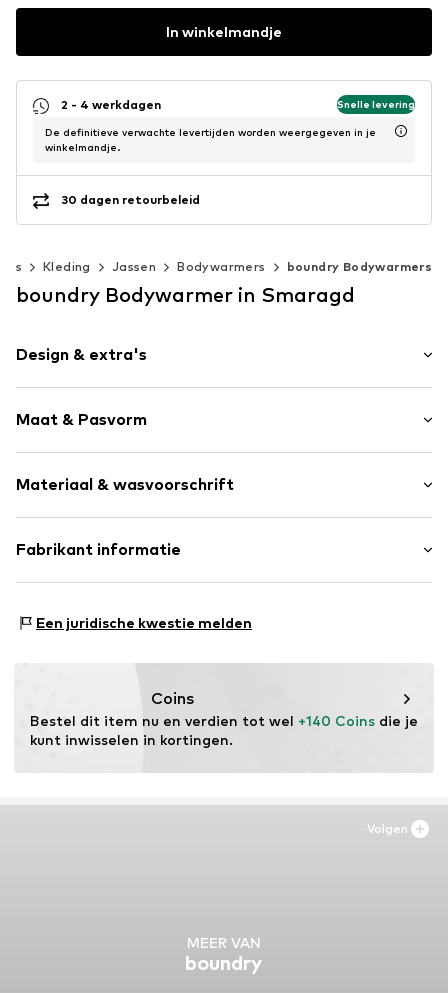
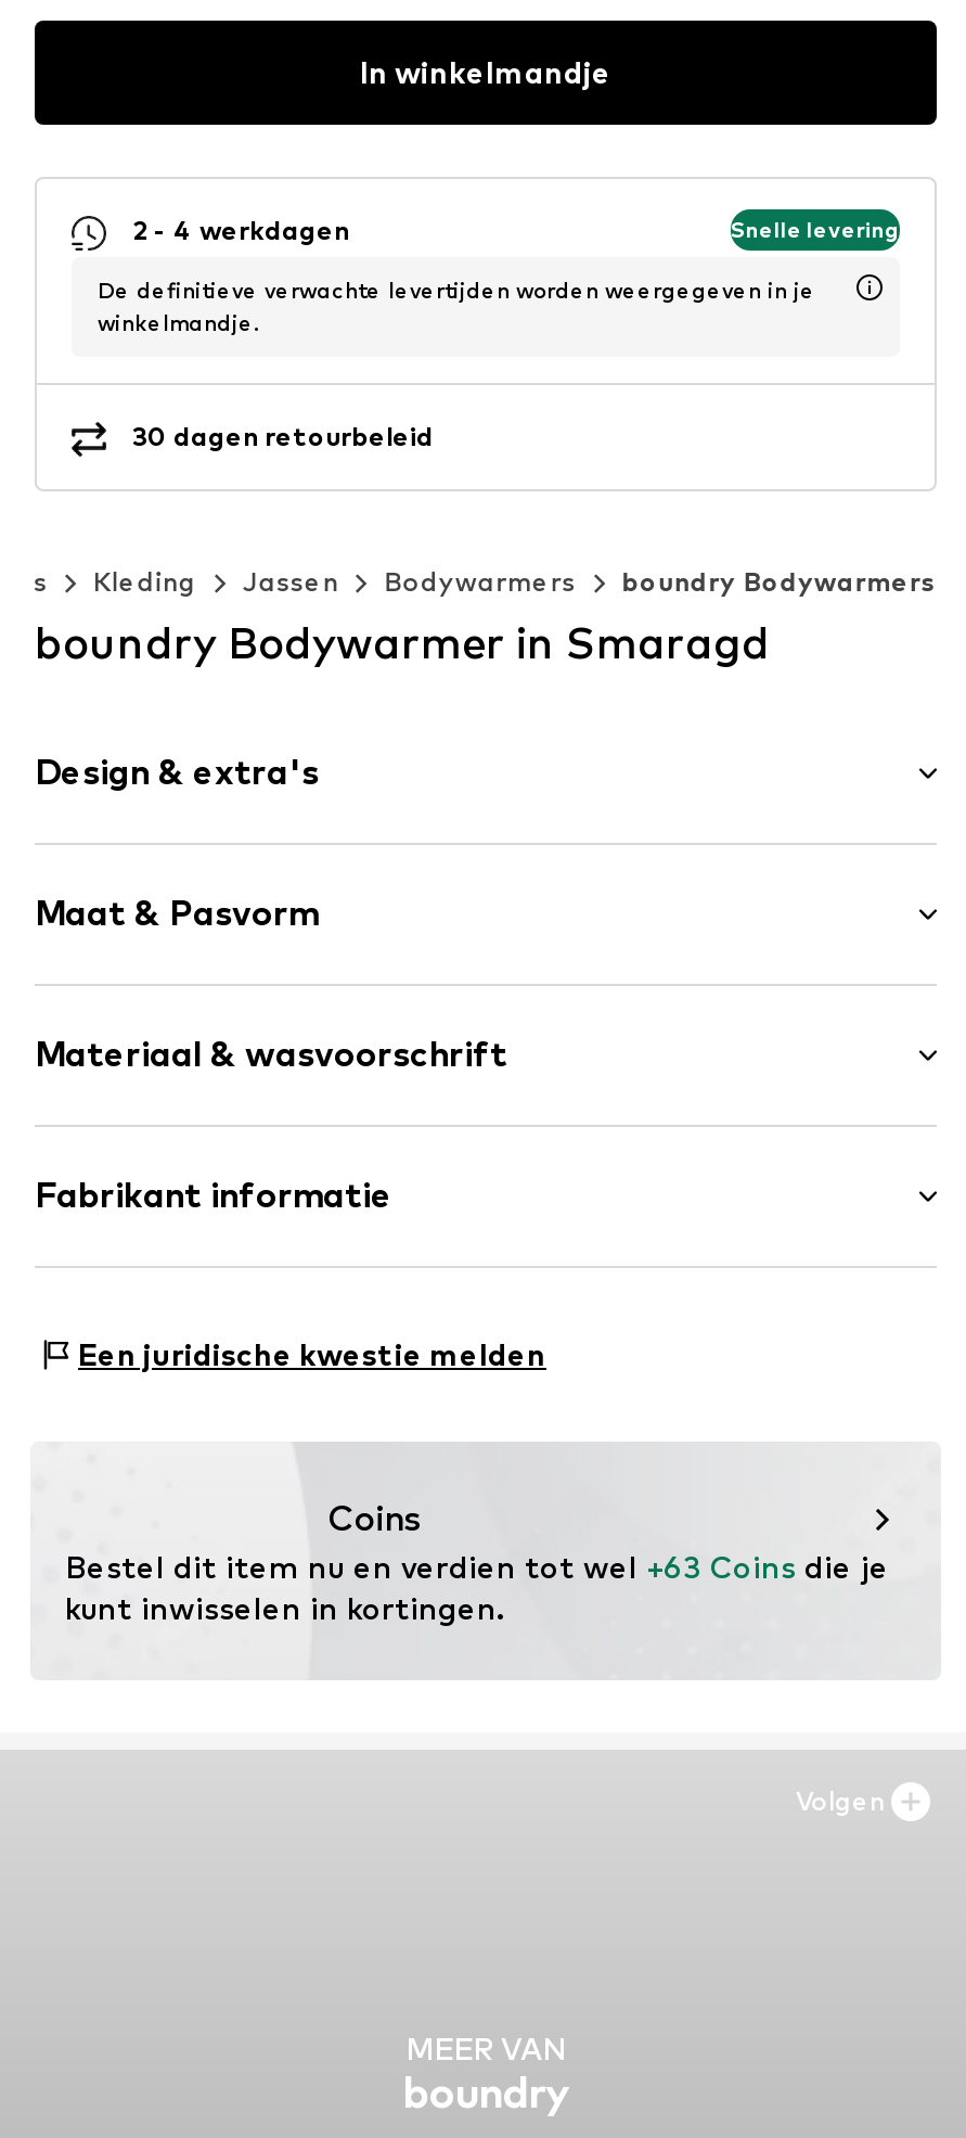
[30,712,418,729] Bestel dit item nu en verdien tot wel +140 Coins die je -> [65,1548,889,1585] Bestel dit item nu en verdien tot wel +63 Coins die je

